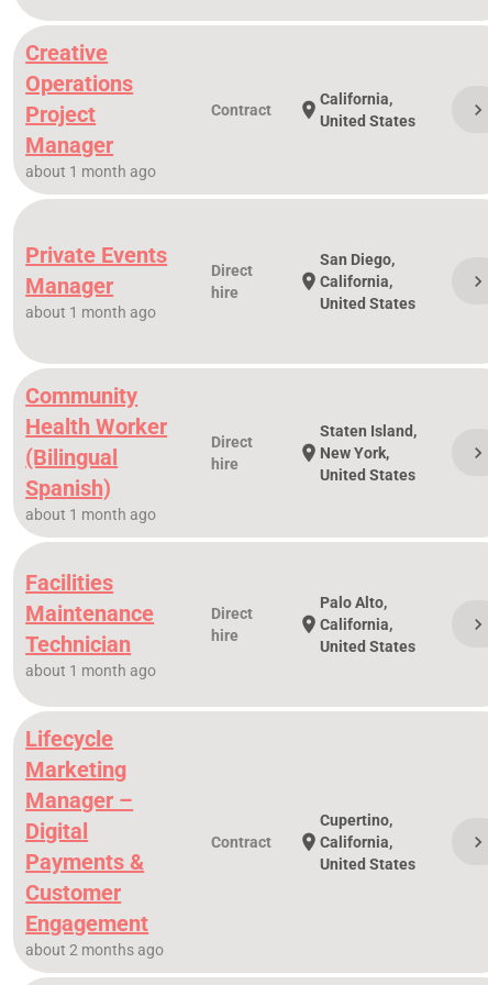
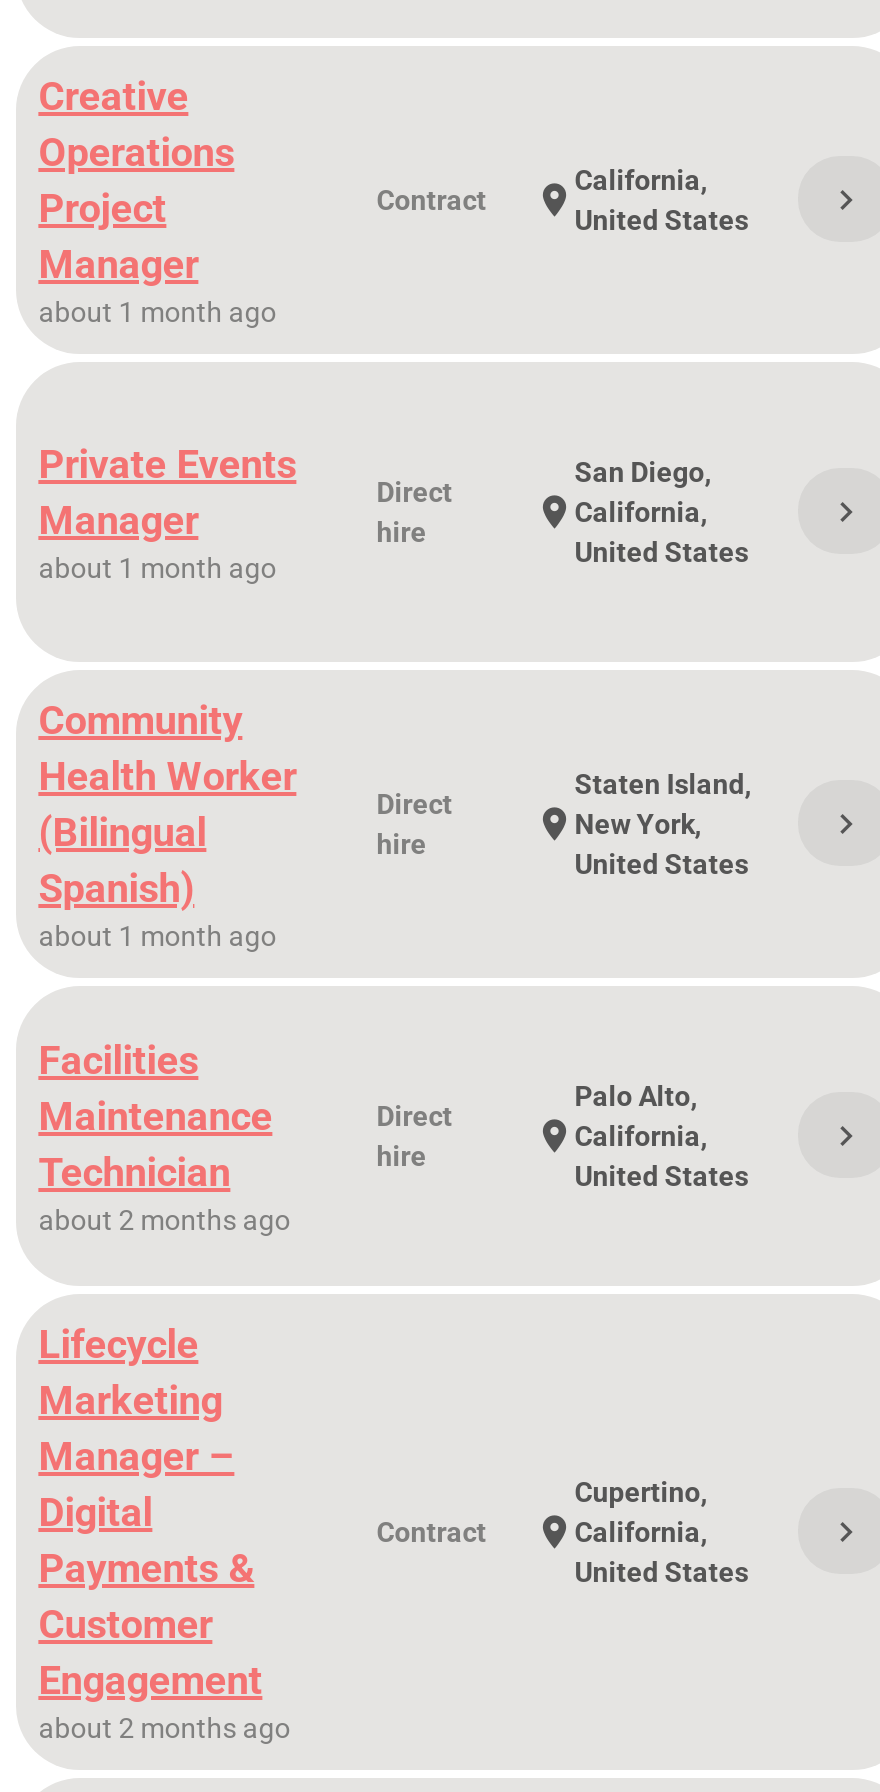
[25,662,156,679] about 1 month ago -> [38,1204,290,1236] about 2 months ago

